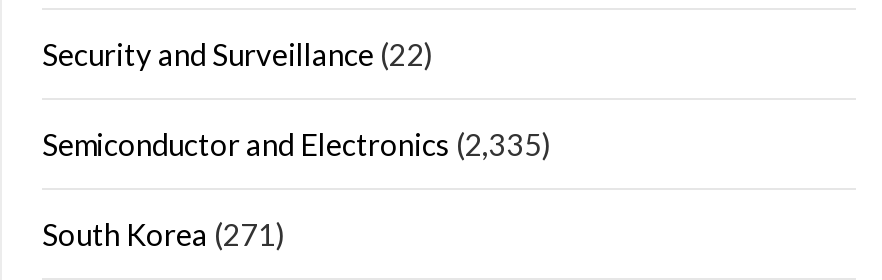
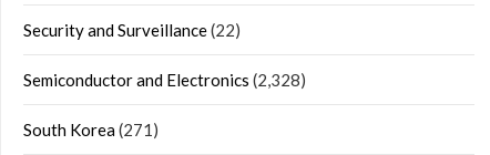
[42,126,552,162] Semiconductor and Electronics (2,335) -> [23,70,306,89] Semiconductor and Electronics (2,328)

